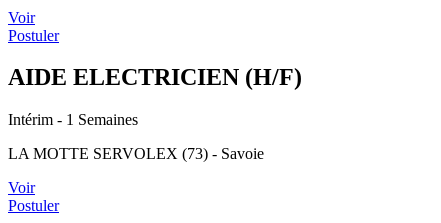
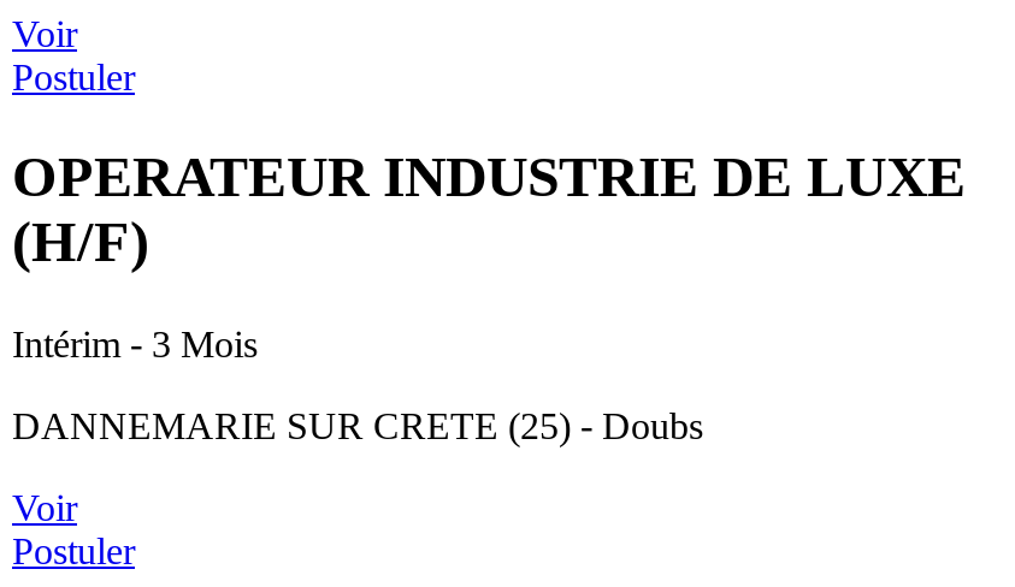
[8,64,302,90] AIDE ELECTRICIEN (H/F) -> [12,147,966,274] OPERATEUR INDUSTRIE DE LUXE | (H/F)
[8,111,138,128] Intérim - 1 Semaines -> [12,324,258,365] Intérim - 3 Mois
[8,145,264,162] LA MOTTE SERVOLEX (73) - Savoie -> [12,406,703,447] DANNEMARIE SUR CRETE (25) - Doubs

